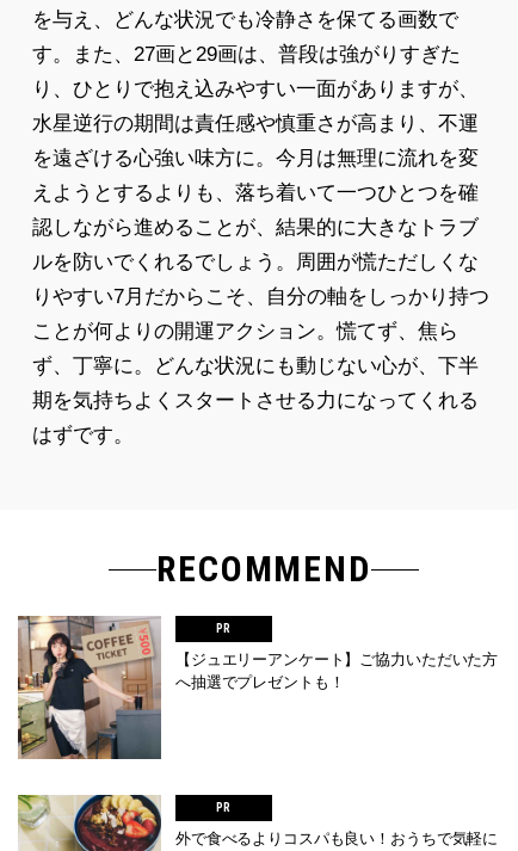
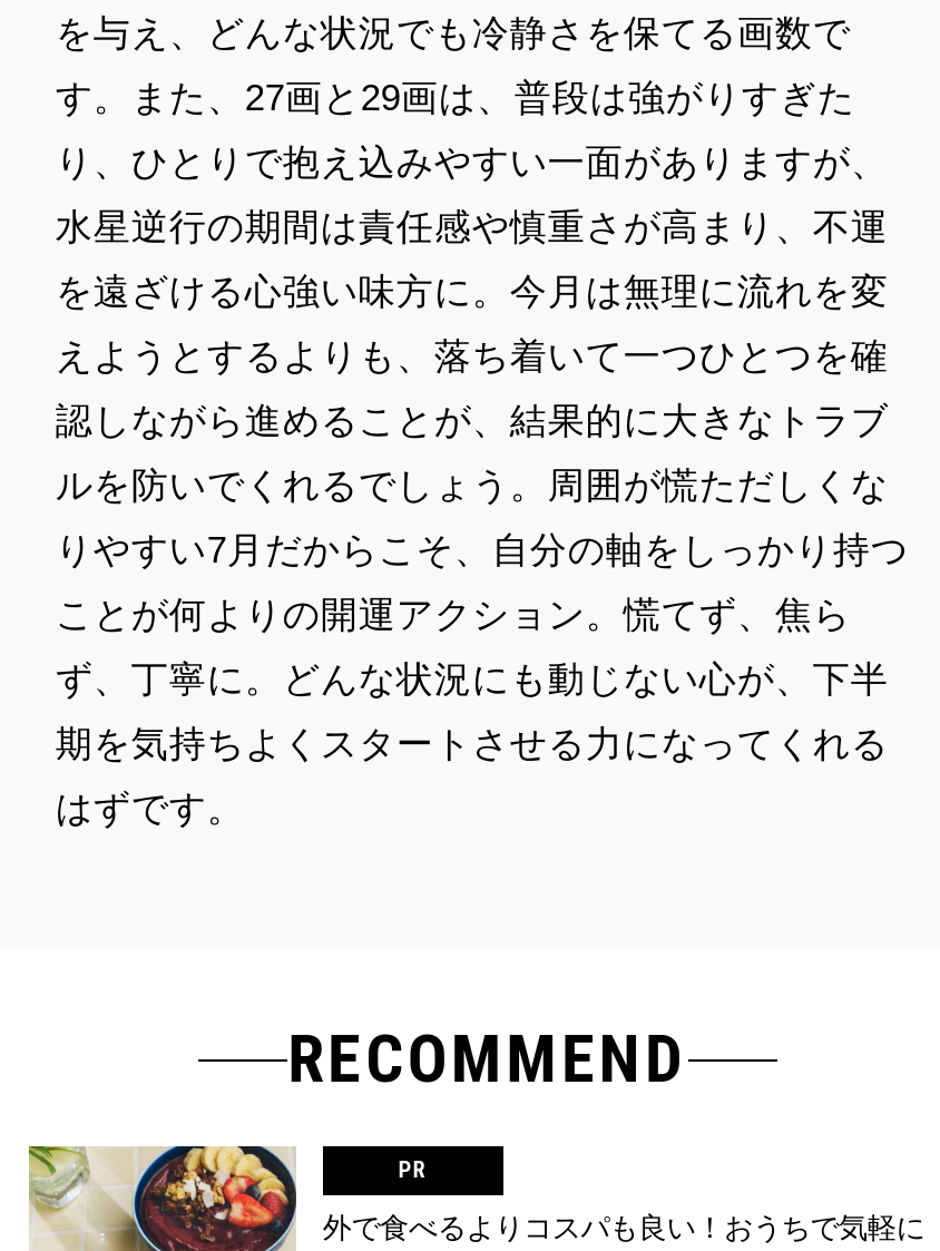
[17,616,498,760] [image] | 【ジュエリーアンケート】ご協力いただいた方 | へ抽選でプレゼントも！ -> none

